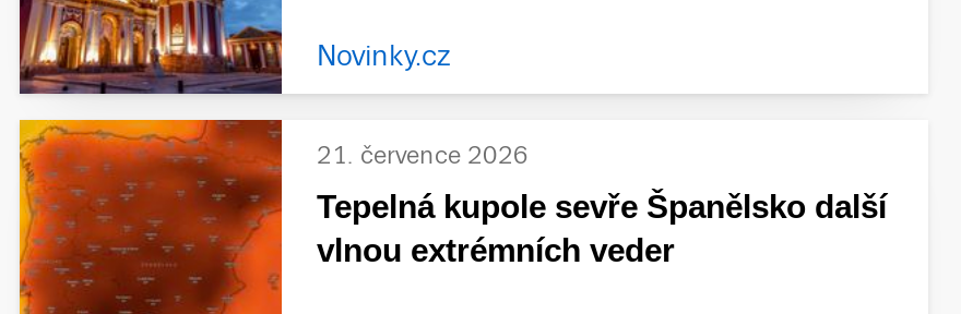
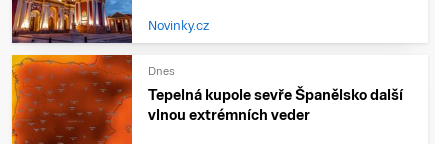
[317,142,529,168] 21. července 2026 -> [148,65,175,77] Dnes

